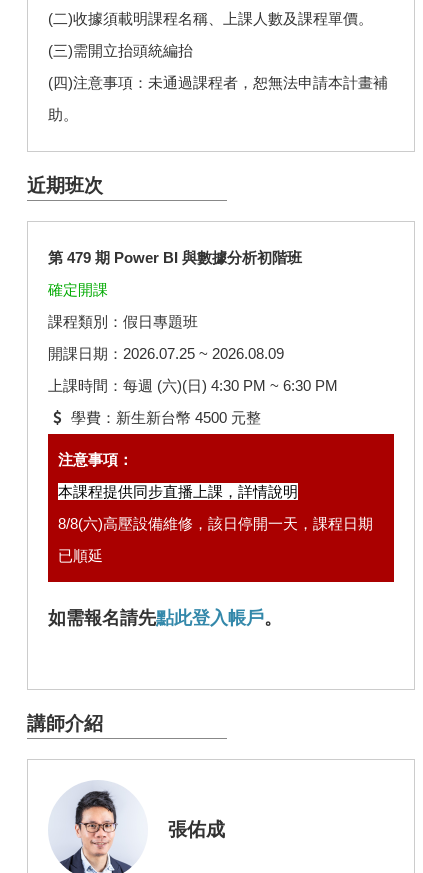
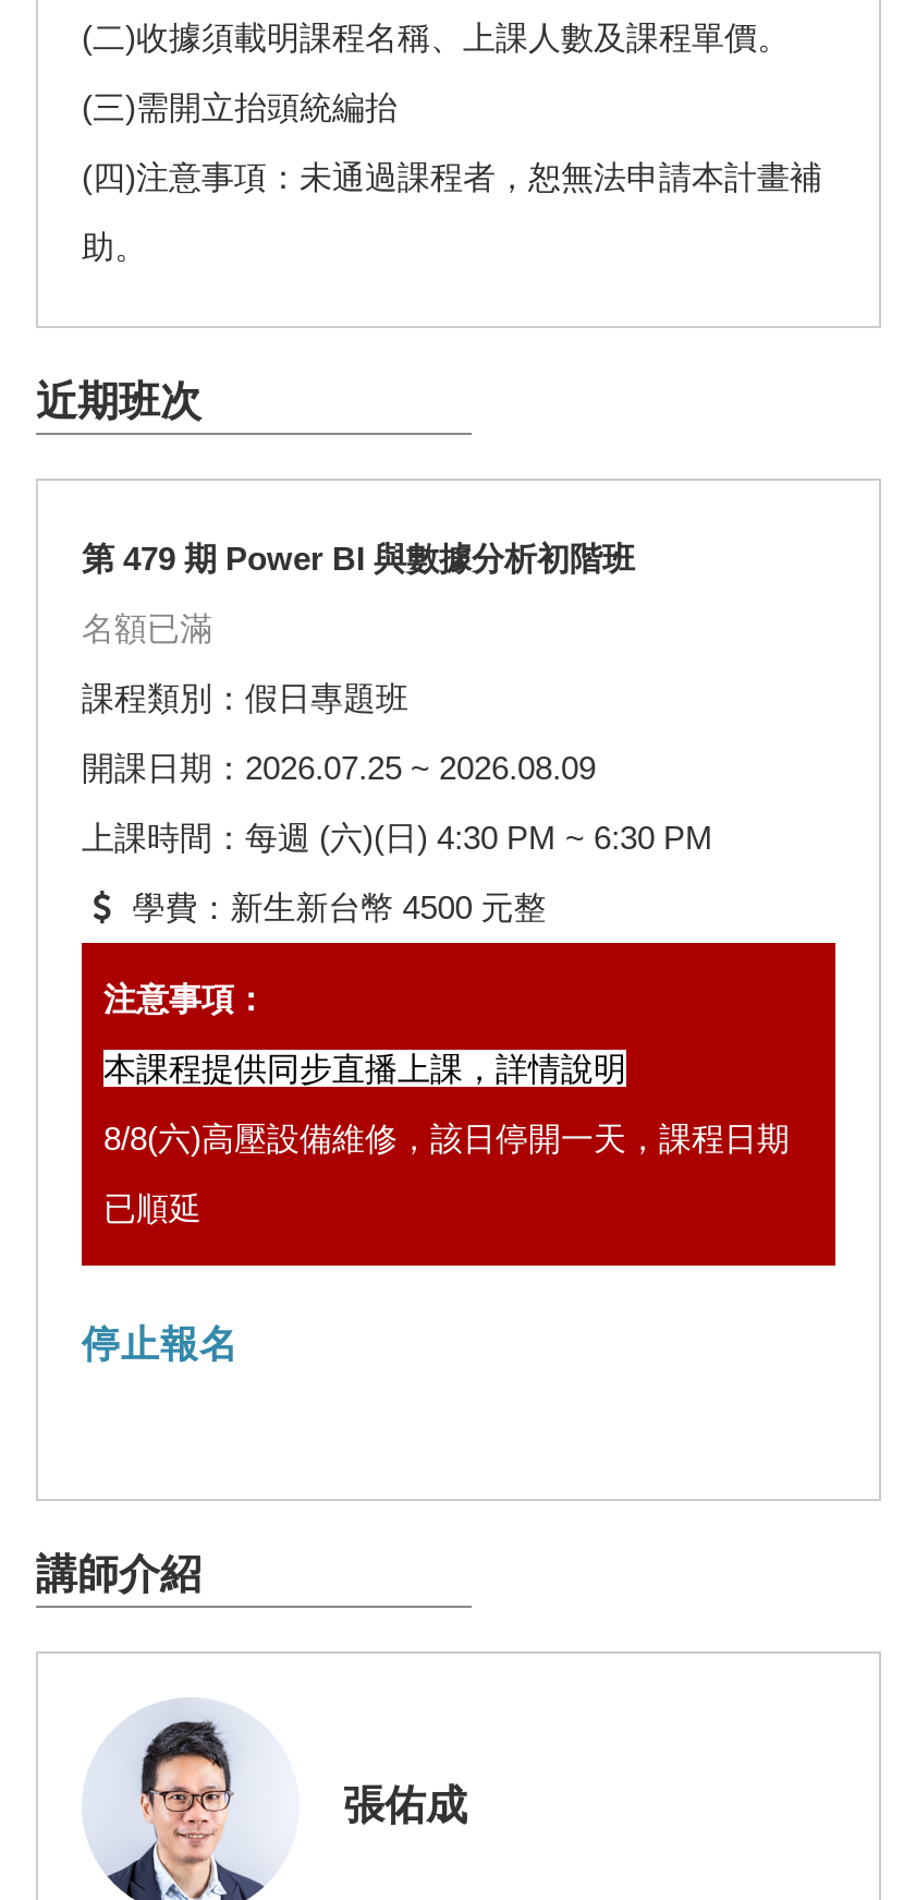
[48,281,108,298] 確定開課 -> [82,609,212,646] 名額已滿
[48,608,282,628] 如需報名請先點此登入帳戶。 -> [82,1322,239,1365] 停止報名

